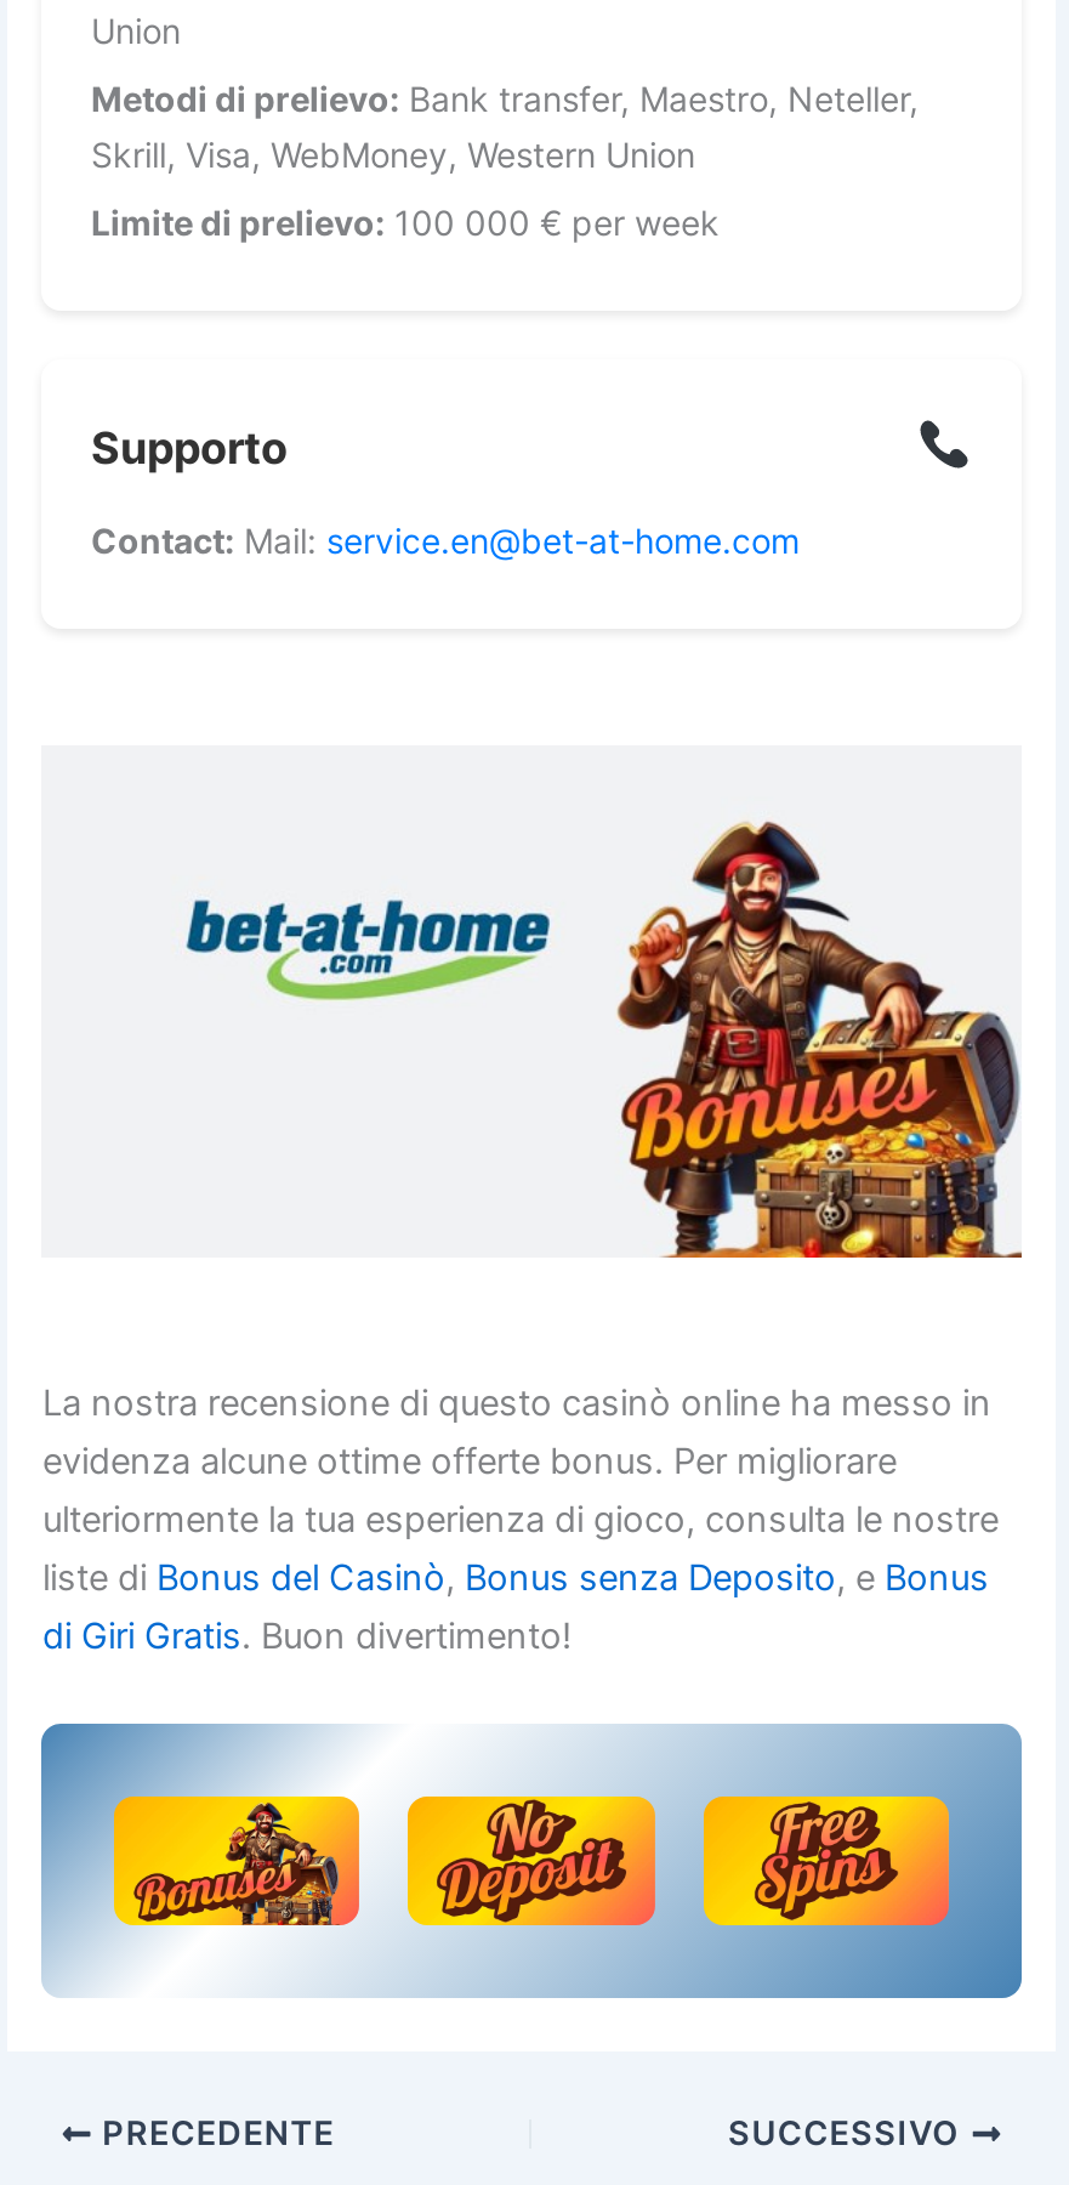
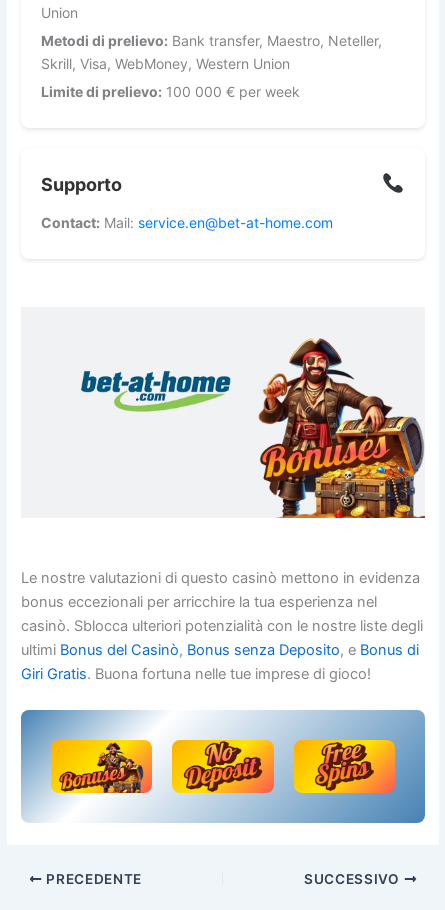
[42,1382,999,1659] La nostra recensione di questo casinò online ha messo in | evidenza alcune ottime offerte bonus. Per migliorare | ulteriormente la tua esperienza di gioco, consulta le nostre | liste di Bonus del Casinò, Bonus senza Deposito, e Bonus | di Giri Gratis. Buon divertimento! -> [21,569,423,683] Le nostre valutazioni di questo casinò mettono in evidenza | bonus eccezionali per arricchire la tua esperienza nel | casinò. Sblocca ulteriori potenzialità con le nostre liste degli | ultimi Bonus del Casinò, Bonus senza Deposito, e Bonus di | Giri Gratis. Buona fortuna nelle tue imprese di gioco!

